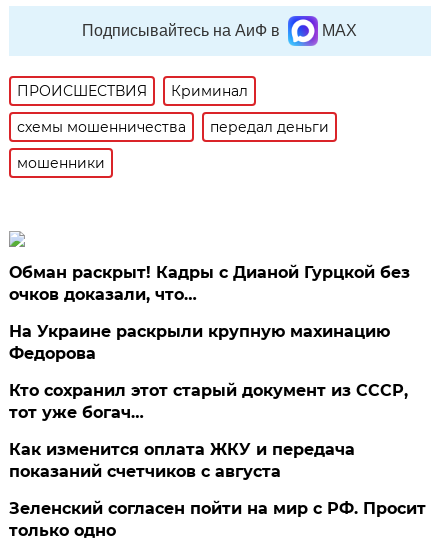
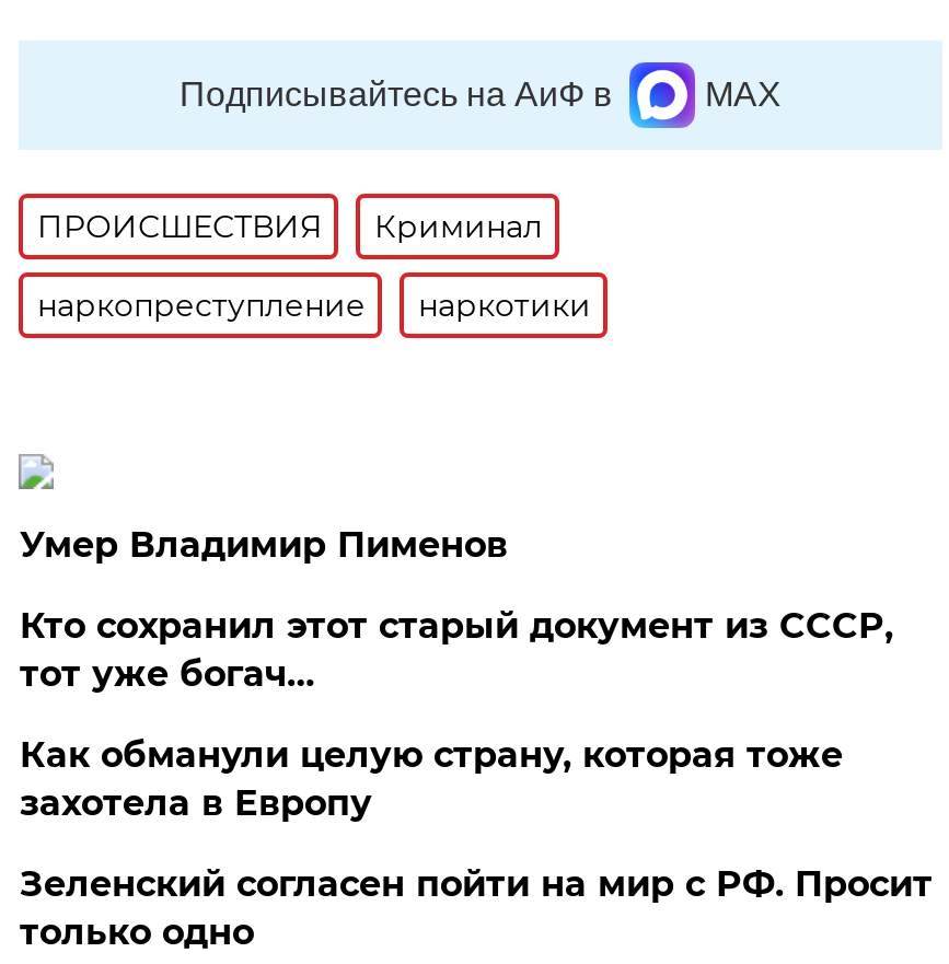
[17,118,329,172] схемы мошенничества | передал деньги | мошенники -> [37,286,591,325] наркопреступление | наркотики
[9,263,410,363] Обман раскрыт! Кадры с Дианой Гурцкой без | очков доказали, что… | На Украине раскрыли крупную махинацию | Федорова -> [19,524,508,566] Умер Владимир Пименов
[9,440,355,481] Как изменится оплата ЖКУ и передача | показаний счетчиков с августа -> [19,734,843,824] Как обманули целую страну, которая тоже | захотела в Европу

